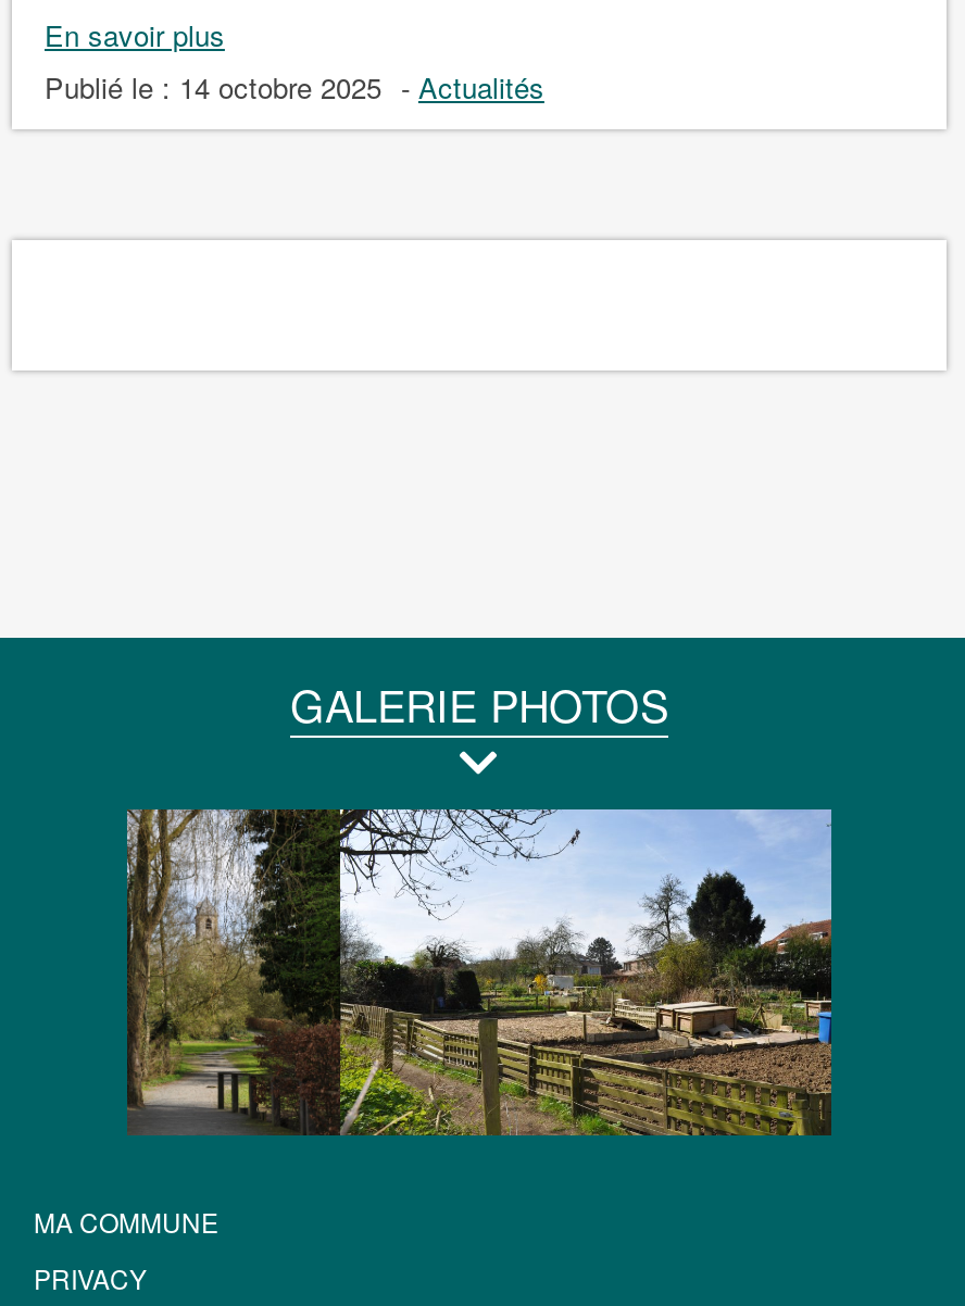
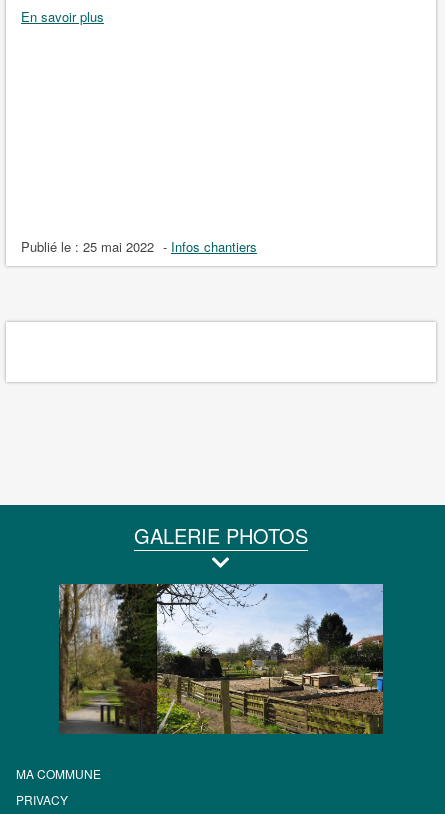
[45,66,544,107] Publié le : 14 octobre 2025 - Actualités -> [21,237,257,256] Publié le : 25 mai 2022 - Infos chantiers

